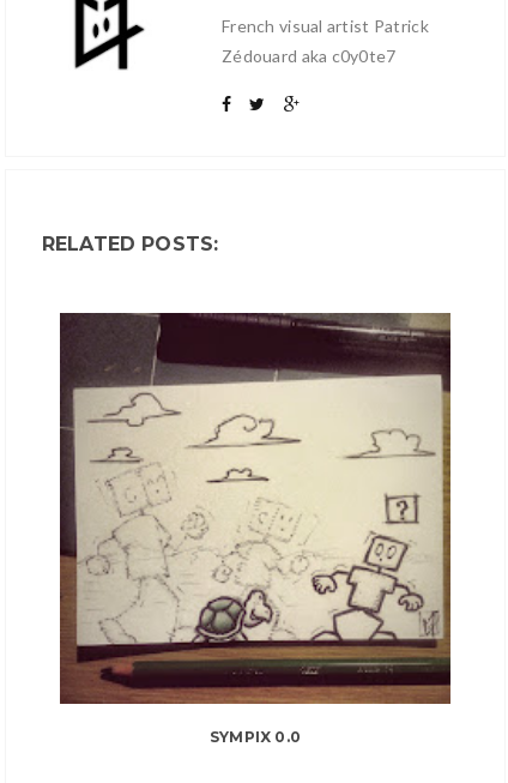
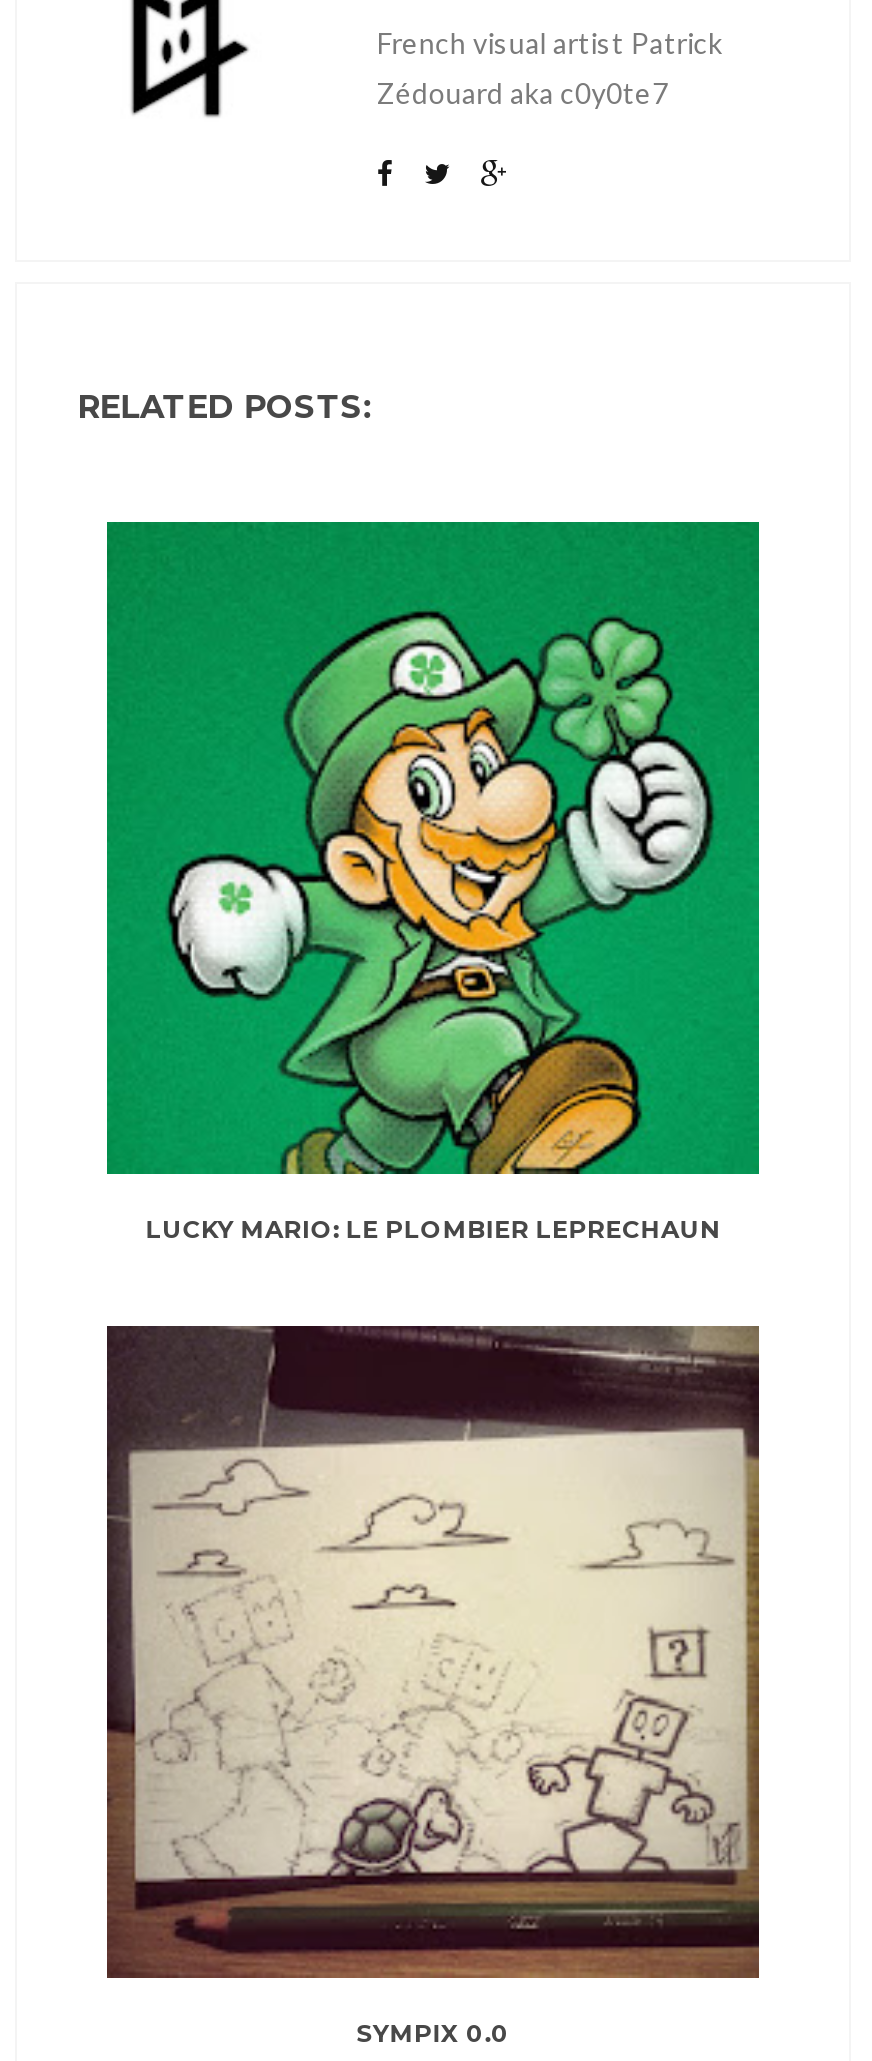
none -> [105,520,761,1244] [image] | LUCKY MARIO: LE PLOMBIER LEPRECHAUN

